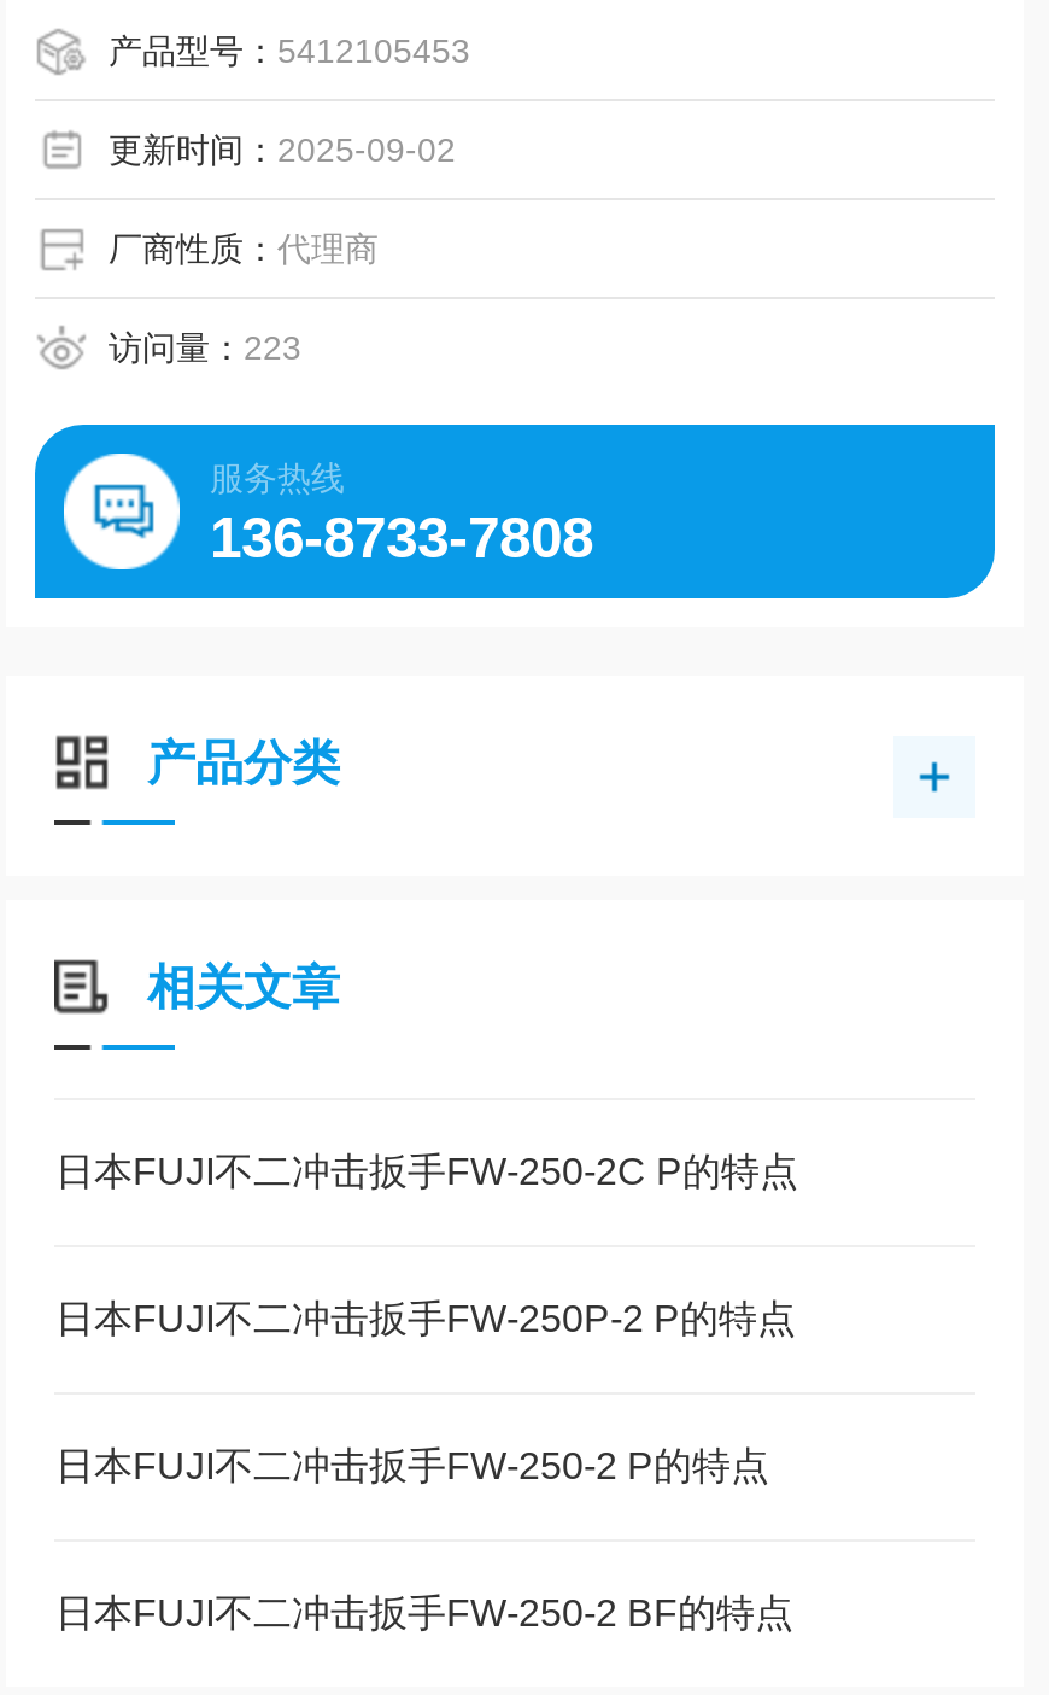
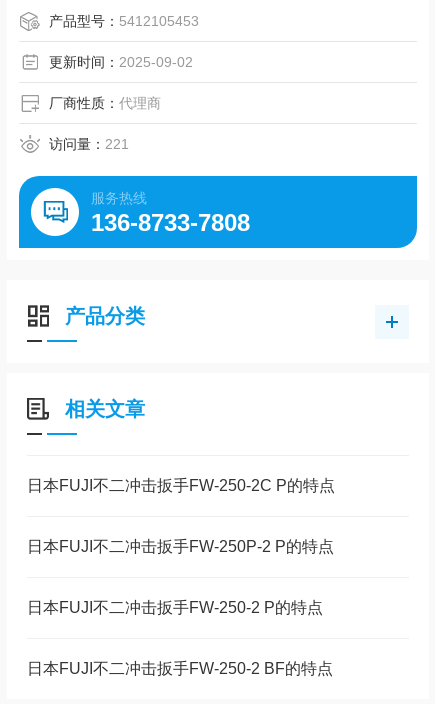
[108,328,301,367] 访问量：223 -> [49,136,129,152] 访问量：221

